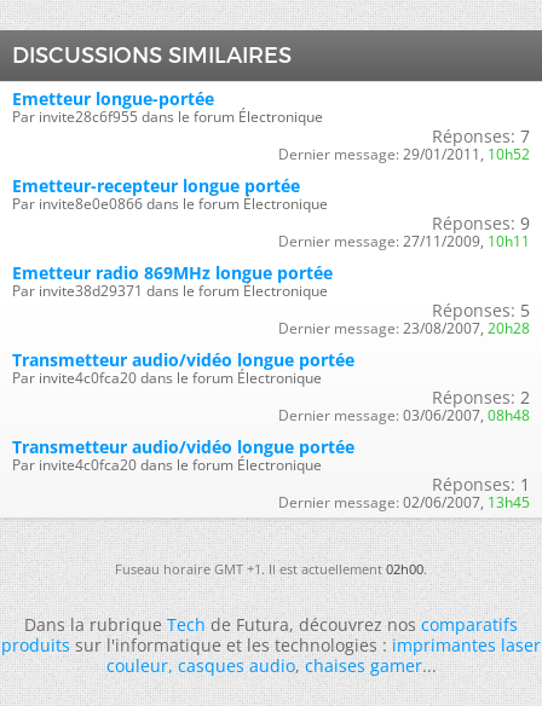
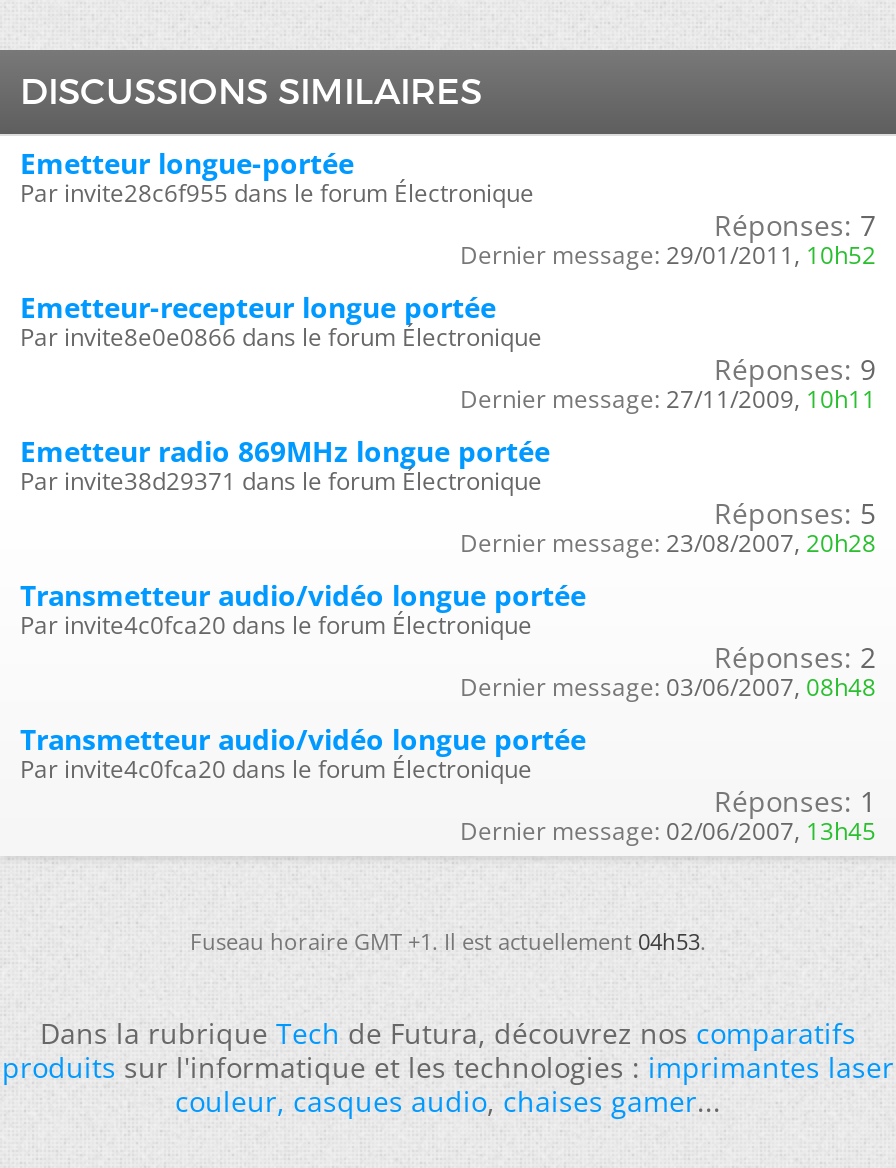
[115,559,427,577] Fuseau horaire GMT +1. Il est actuellement 02h00. -> [190,925,706,955] Fuseau horaire GMT +1. Il est actuellement 04h53.

